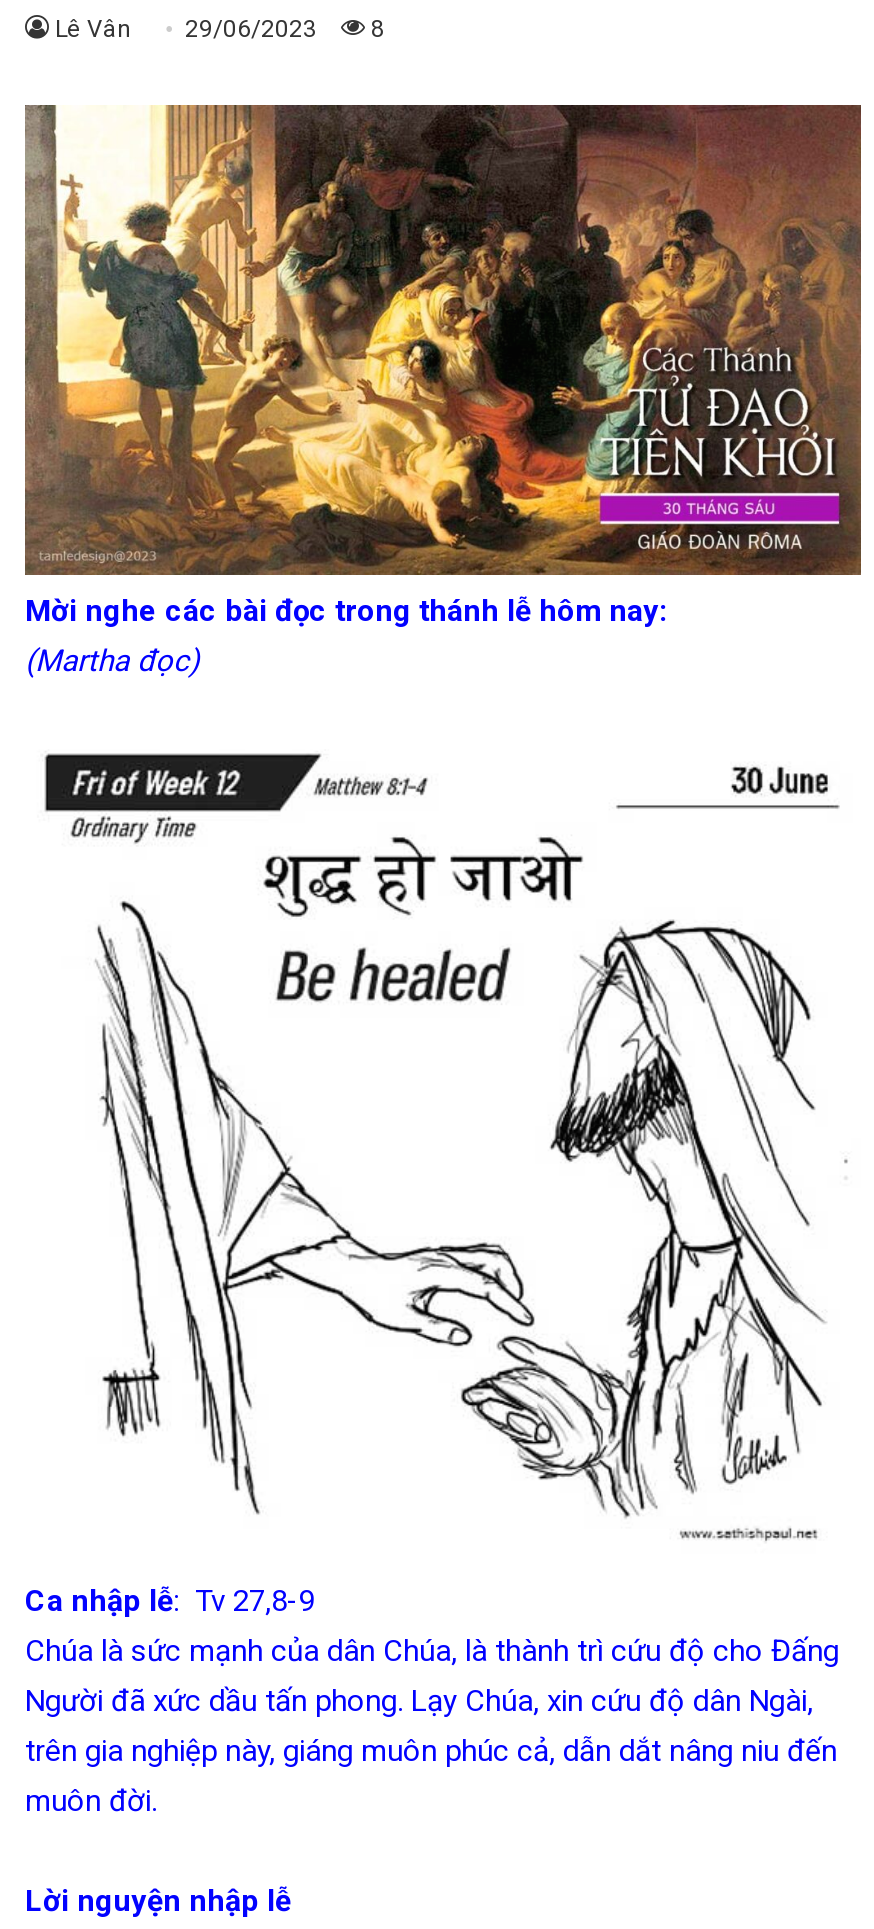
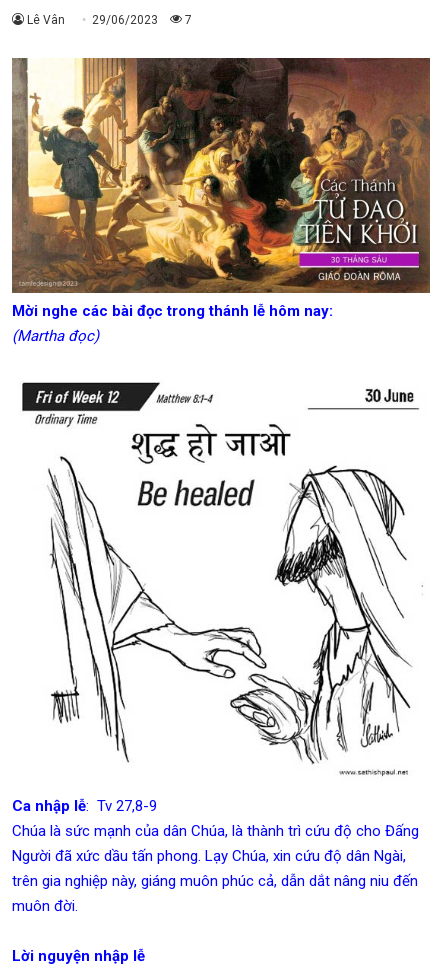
[55,15,385,43] Lê Vân 29/06/2023 8 -> [27,13,192,27] Lê Vân 29/06/2023 7

